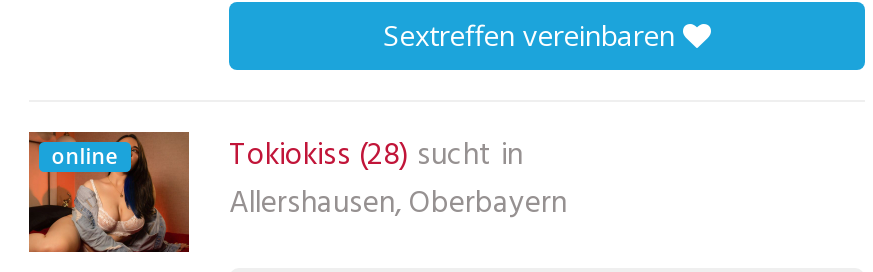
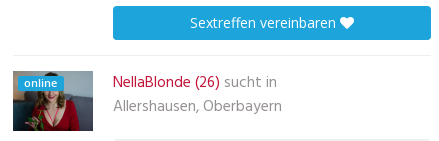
[27,130,523,254] [image] | Tokiokiss (28) sucht in -> [12,70,277,132] [image] | NellaBlonde (26) sucht in

